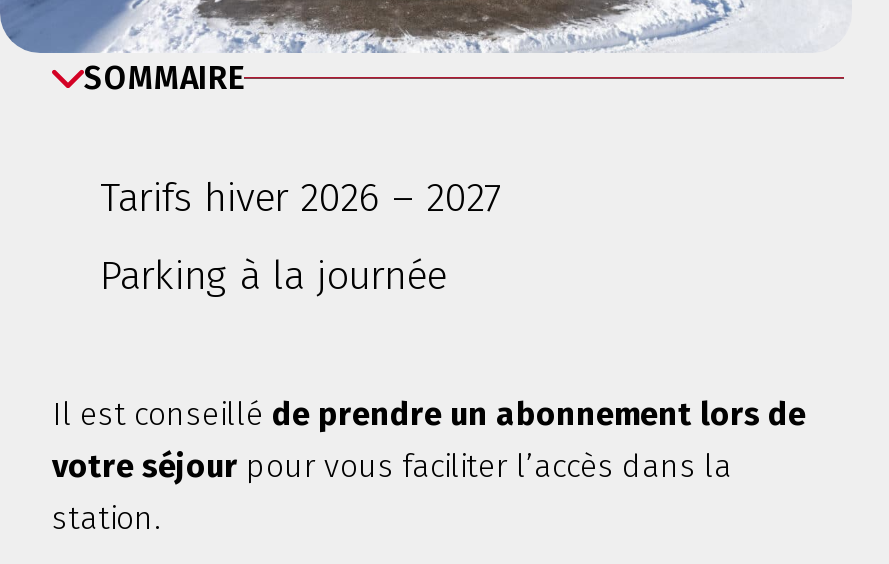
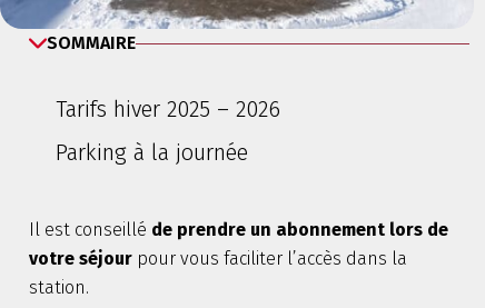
[100,172,502,220] Tarifs hiver 2026 – 2027 -> [56,96,280,122] Tarifs hiver 2025 – 2026

